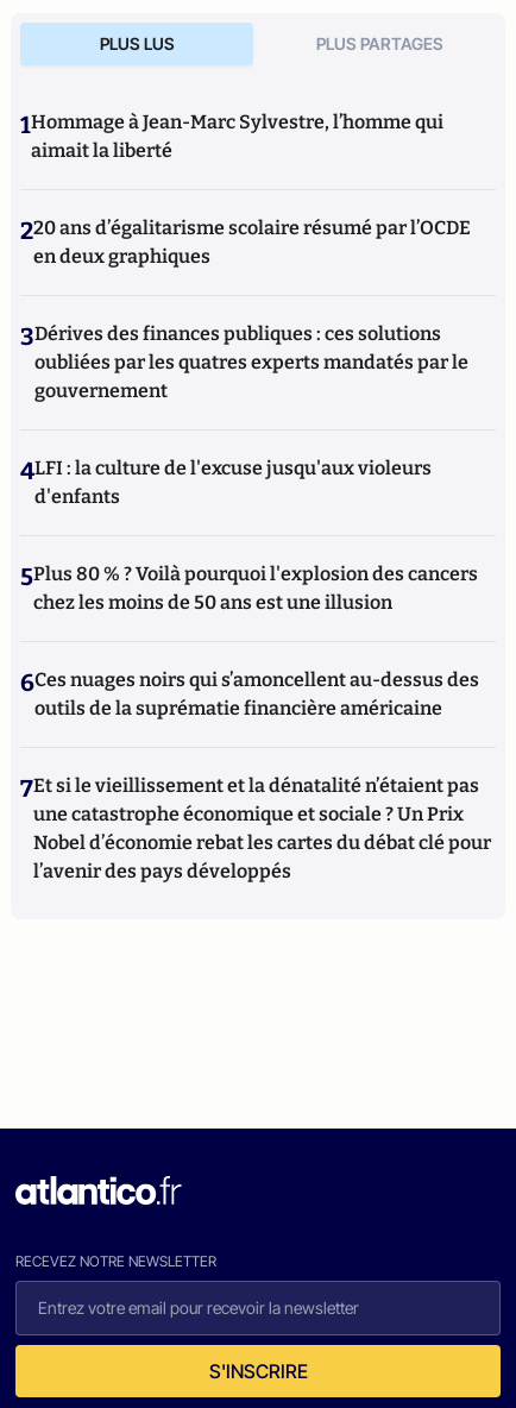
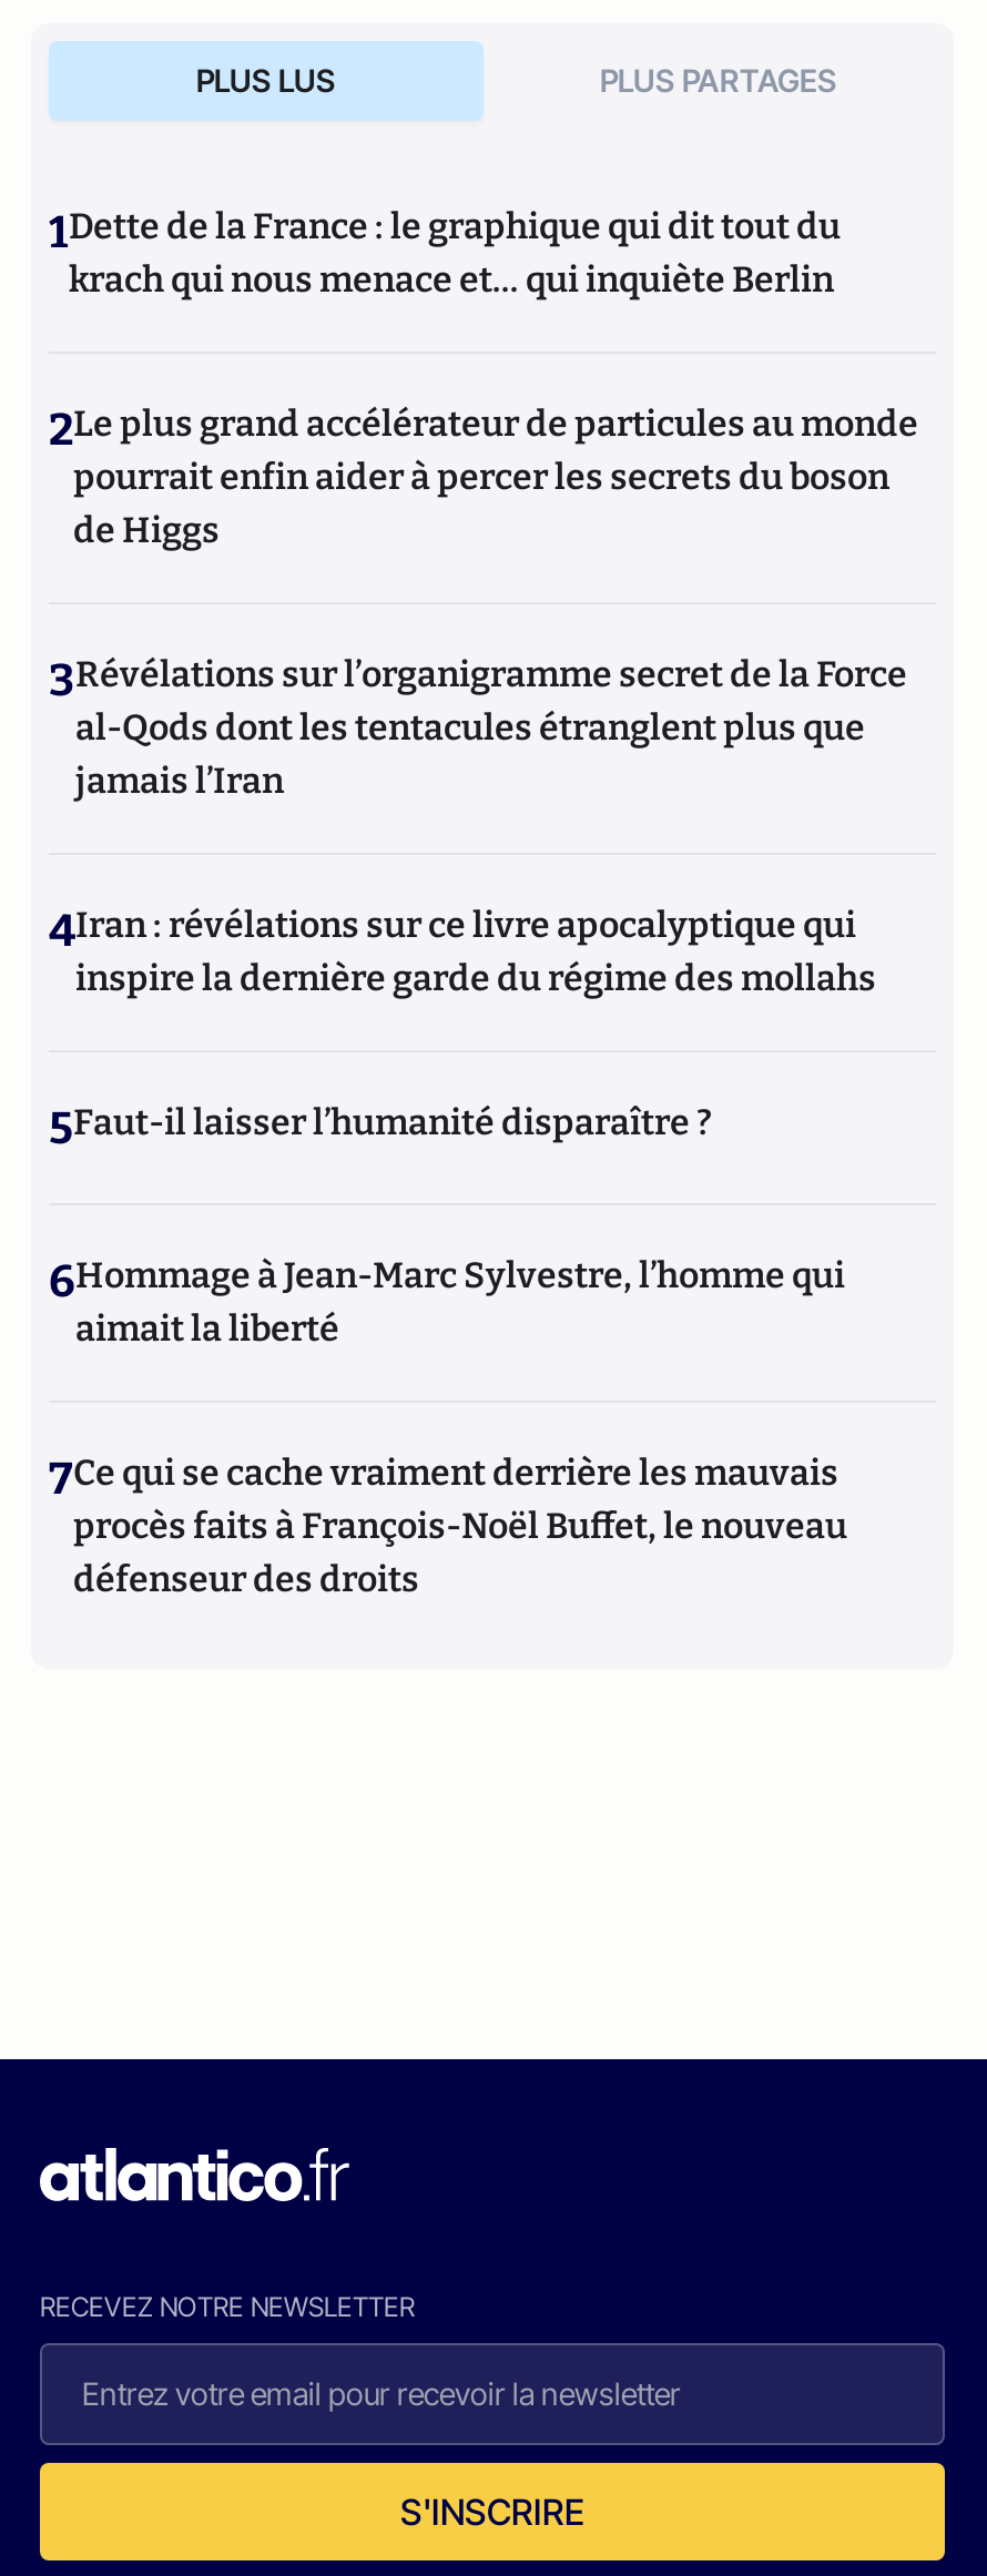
[20,111,443,139] 1Hommage à Jean-Marc Sylvestre, l’homme qui -> [49,205,918,1308] 1Dette de la France : le graphique qui dit tout du | krach qui nous menace et… qui inquiète Berlin | 2Le plus grand accélérateur de particules au monde | pourrait enfin aider à percer les secrets du boson | de Higgs | 3Révélations sur l’organigramme secret de la Force | al-Qods dont les tentacules étranglent plus que | jamais l’Iran | 4Iran : révélations sur ce livre apocalyptique qui | inspire la dernière garde du régime des mollahs | 5Faut-il laisser l’humanité disparaître ? | 6Hommage à Jean-Marc Sylvestre, l’homme qui
moved [31,139,172,162] -> [75,1308,339,1350]: aimait la liberté
[20,217,491,882] 220 ans d’égalitarisme scolaire résumé par l’OCDE | en deux graphiques | 3Dérives des finances publiques : ces solutions | oubliées par les quatres experts mandatés par le | gouvernement | 4LFI : la culture de l'excuse jusqu'aux violeurs | d'enfants | 5Plus 80 % ? Voilà pourquoi l'explosion des cancers | chez les moins de 50 ans est une illusion | 6Ces nuages noirs qui s’amoncellent au-dessus des | outils de la suprématie financière américaine | 7Et si le vieillissement et la dénatalité n’étaient pas | une catastrophe économique et sociale ? Un Prix | Nobel d’économie rebat les cartes du débat clé pour | l’avenir des pays développés -> [49,1452,847,1600] 7Ce qui se cache vraiment derrière les mauvais | procès faits à François-Noël Buffet, le nouveau | défenseur des droits

